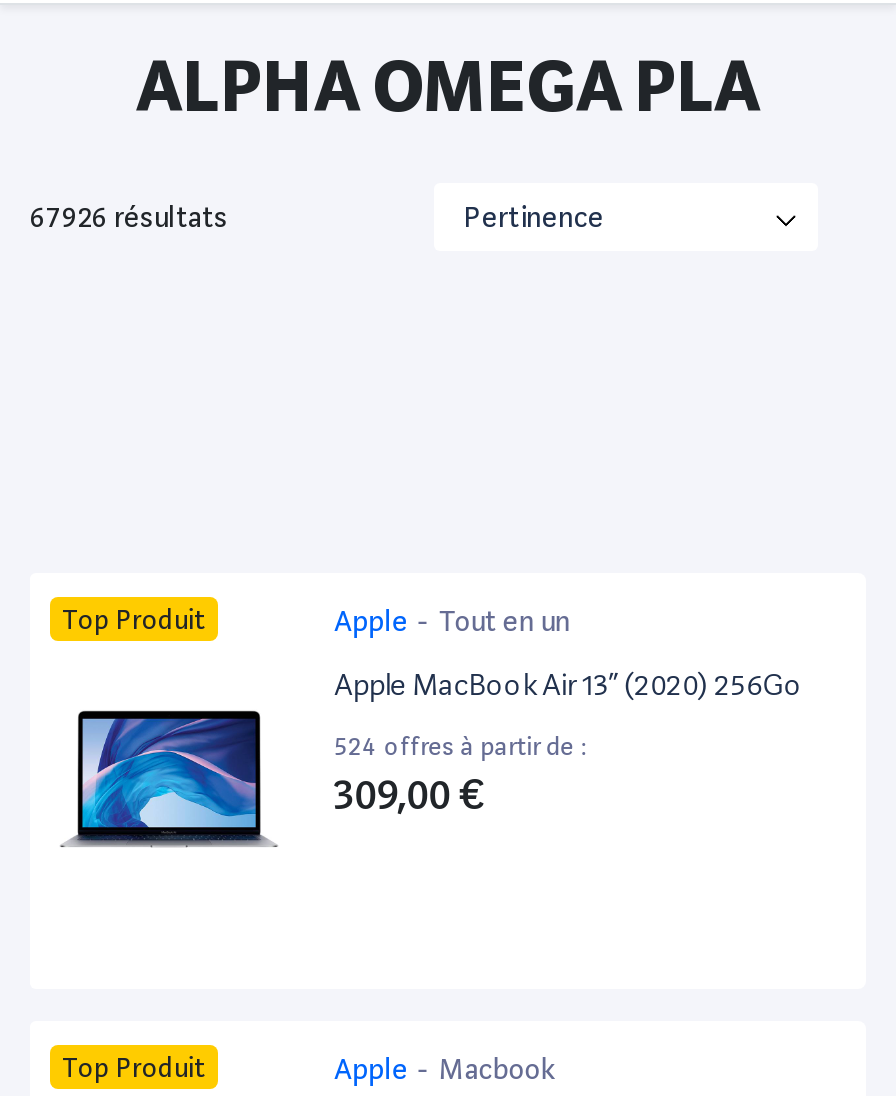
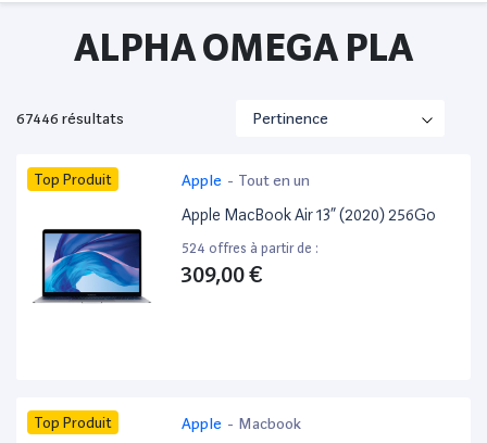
[30,201,228,233] 67926 résultats -> [16,109,124,127] 67446 résultats

